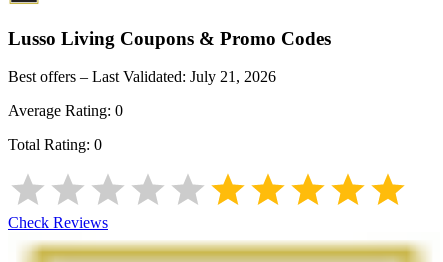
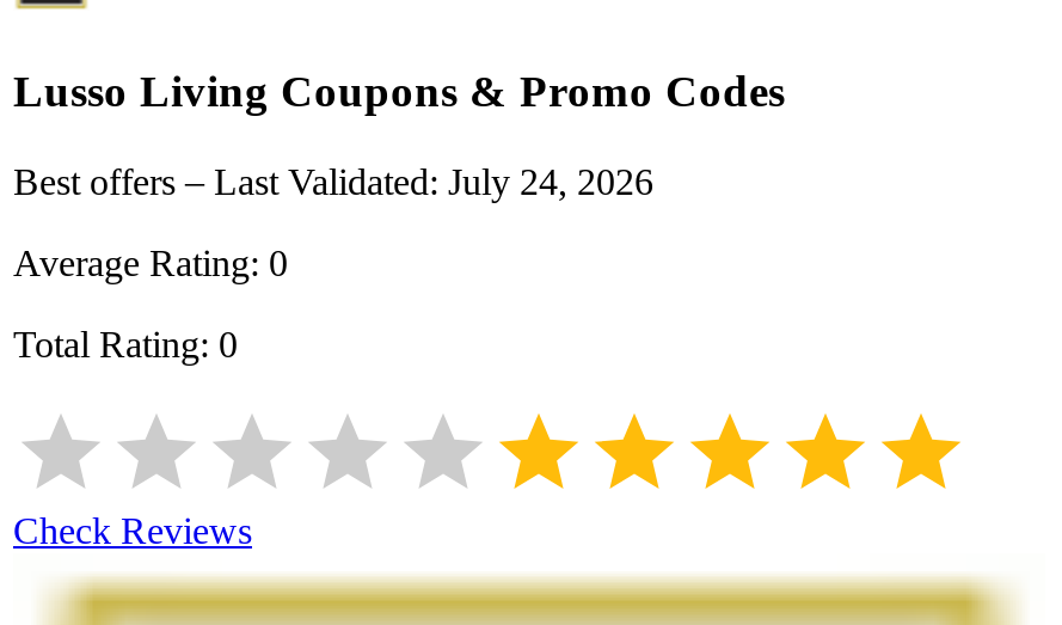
[8,68,276,85] Best offers – Last Validated: July 21, 2026 -> [13,162,653,203] Best offers – Last Validated: July 24, 2026

